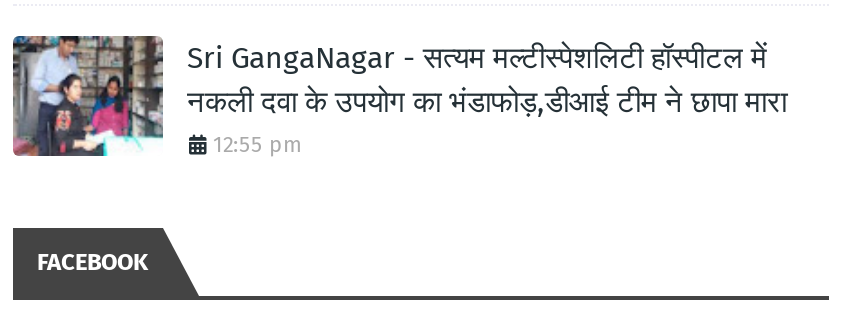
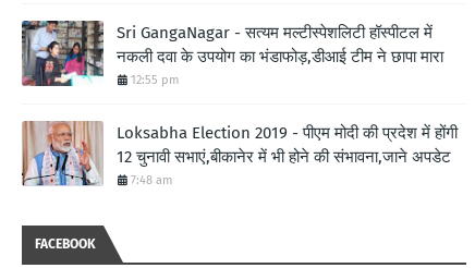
none -> [22,120,458,187] [image] | Loksabha Election 2019 - पीएम मोदी की प्रदेश में होंगी | 12 चुनावी सभाएं,बीकानेर में भी होने की संभावना,जाने अपडेट | 7:48 am

